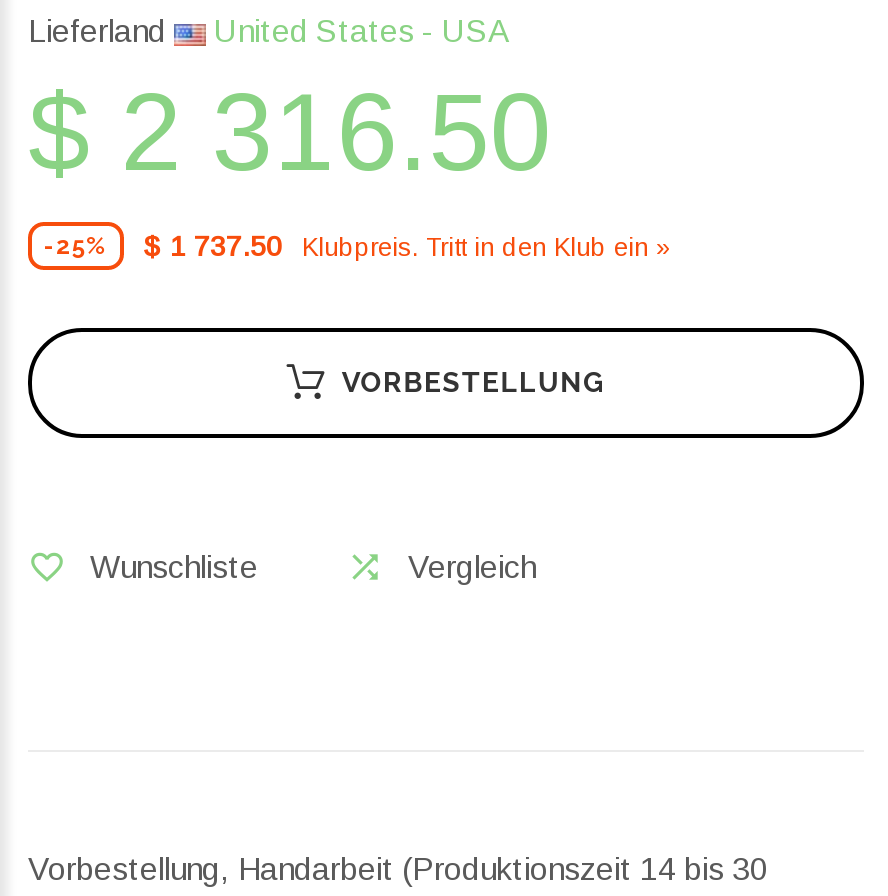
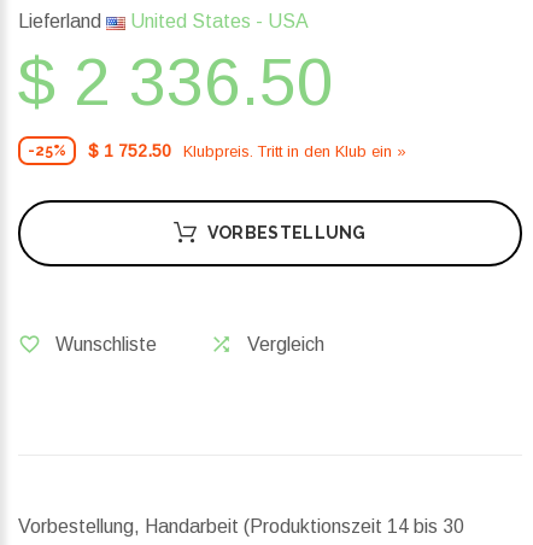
[28,71,552,195] $ 2 316.50 -> [18,45,334,120] $ 2 336.50
[44,230,672,262] -25% $ 1 737.50 Klubpreis. Tritt in den Klub ein » -> [28,141,406,160] -25% $ 1 752.50 Klubpreis. Tritt in den Klub ein »

